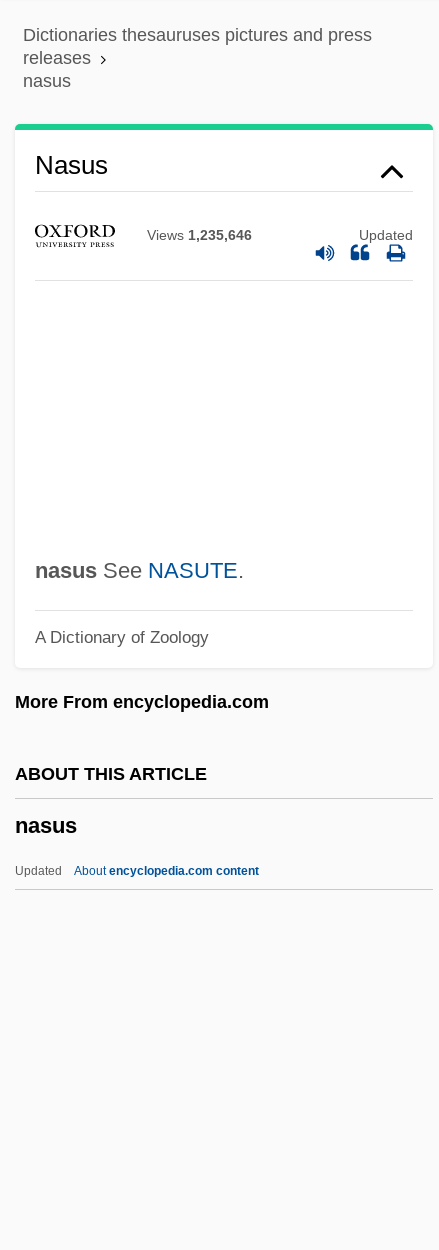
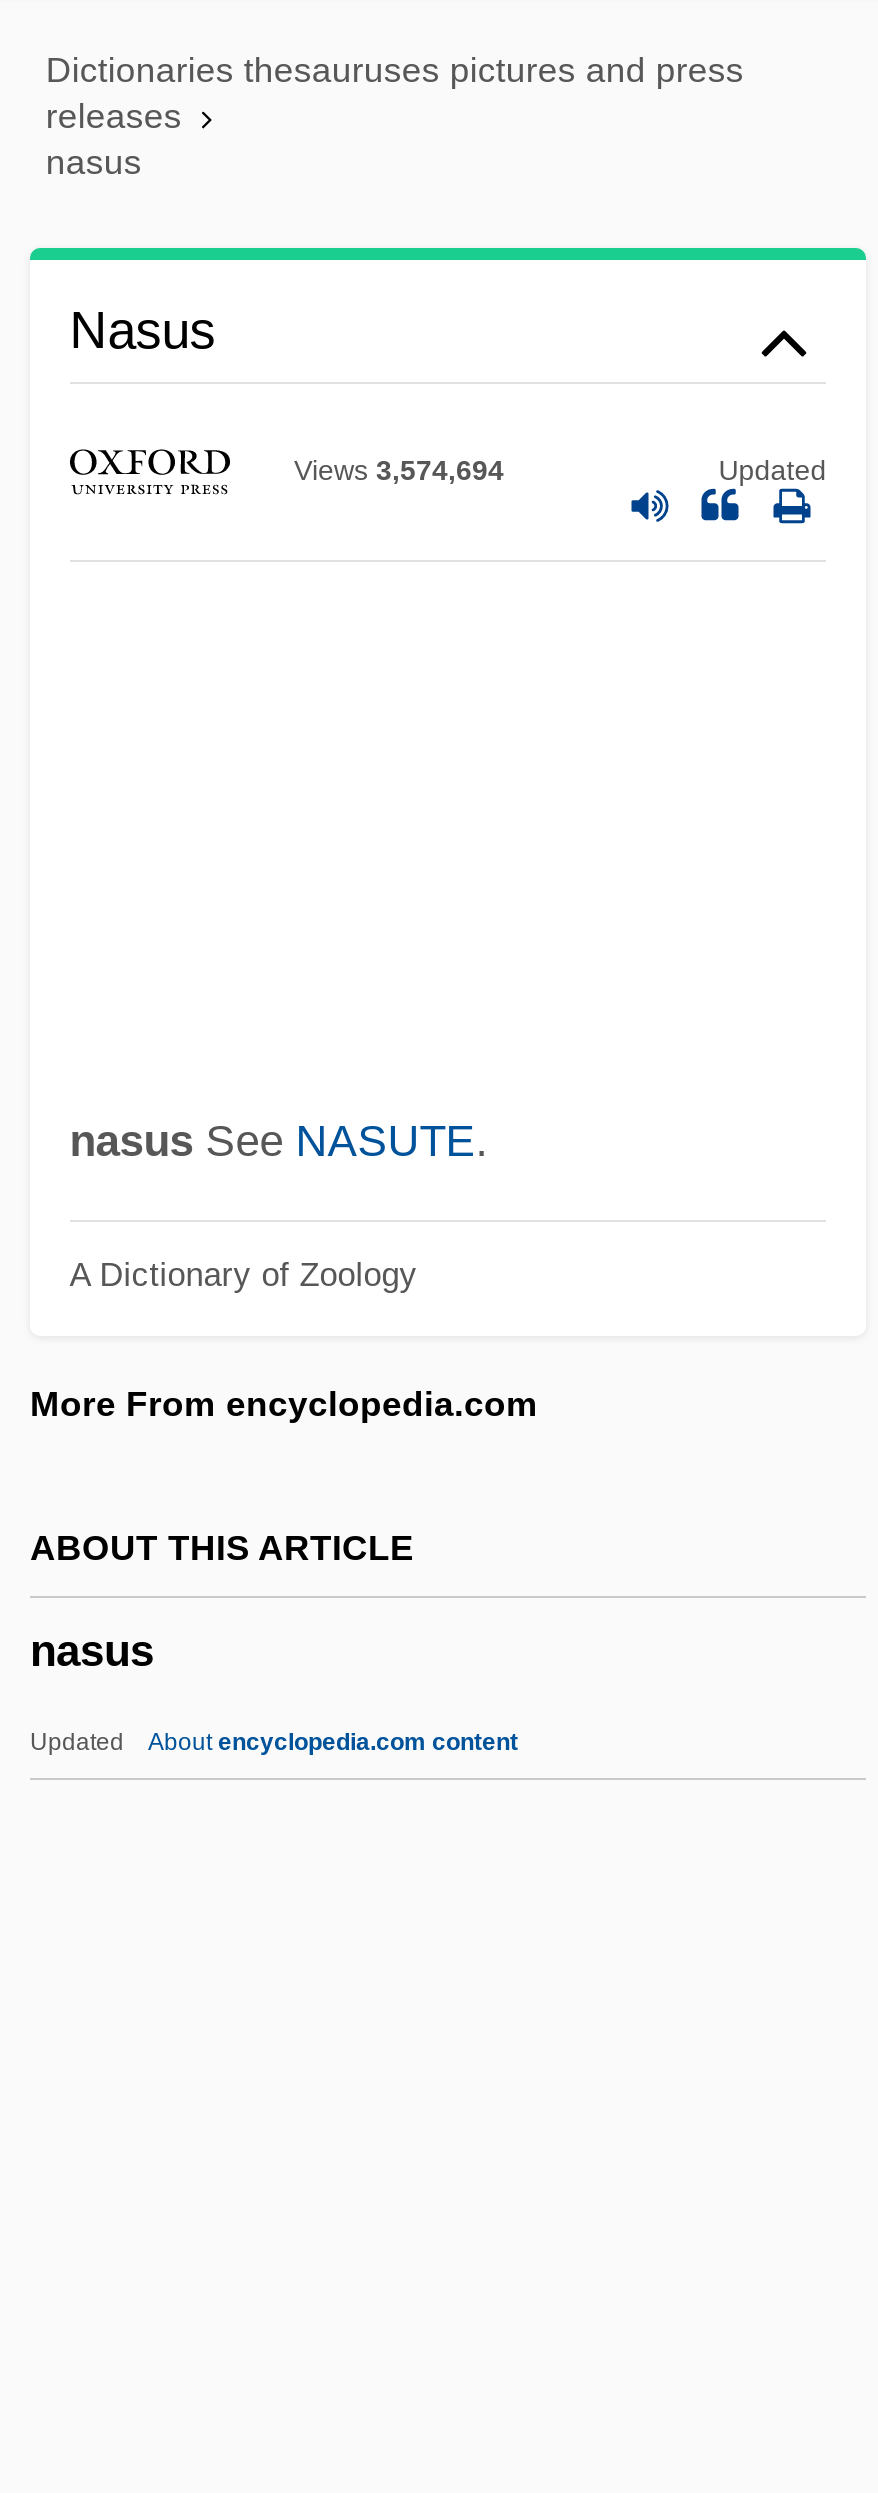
[147,227,252,243] Views 1,235,646 -> [294,455,504,487] Views 3,574,694

